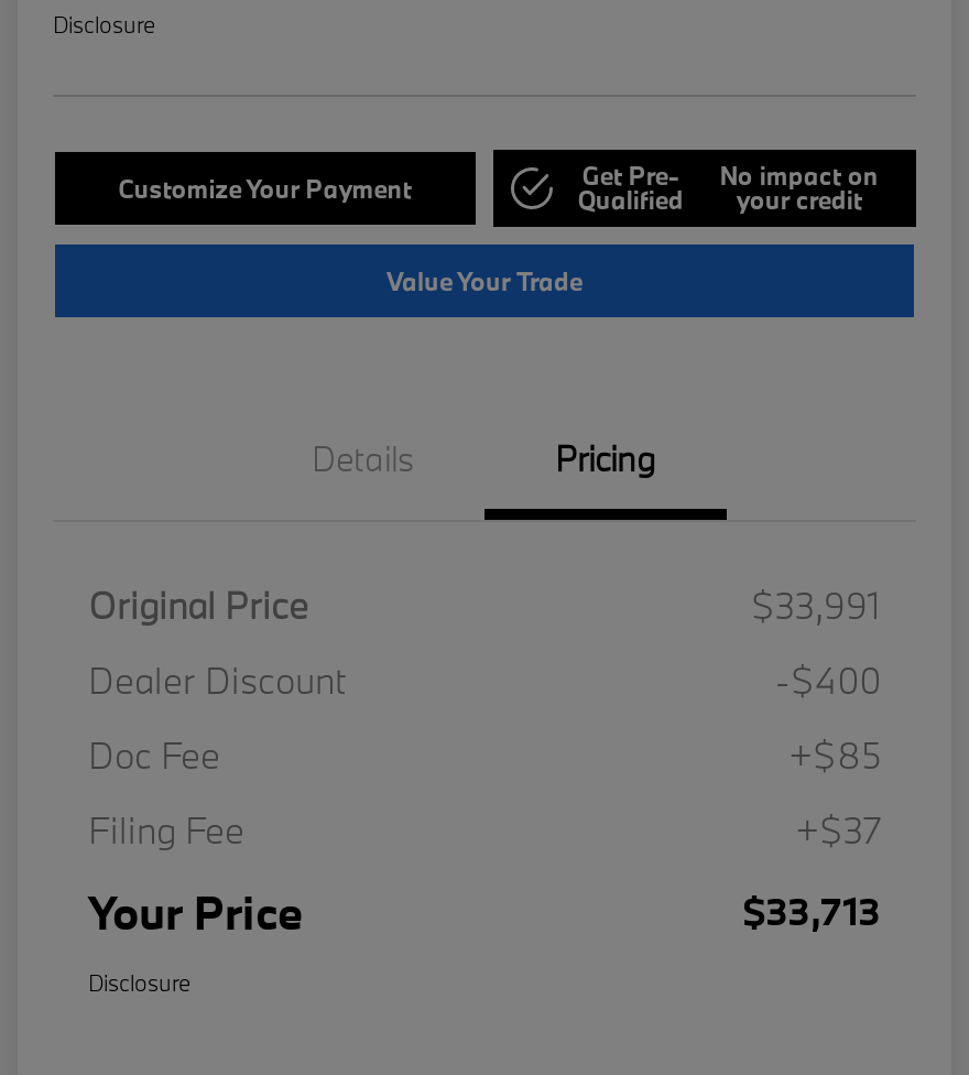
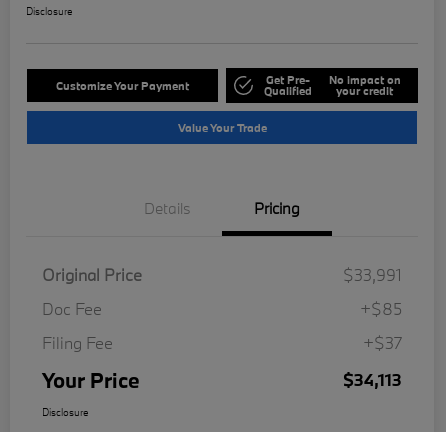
[88,656,881,702] Dealer Discount | -$400 -> none
[742,887,881,934] $33,713 -> [343,369,402,390] $34,113

